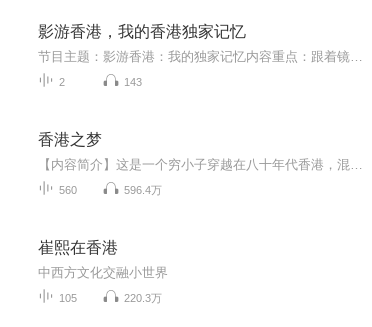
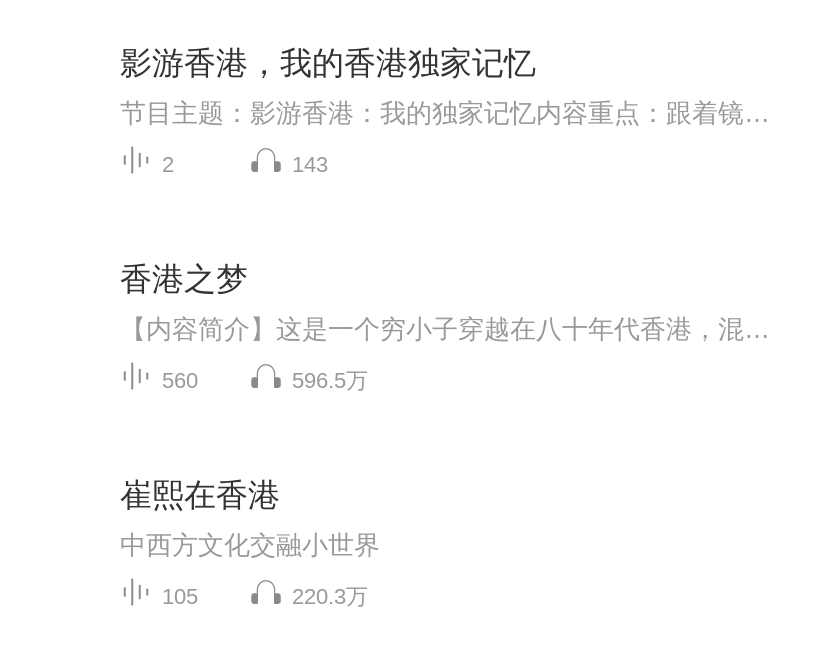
[124,184,162,196] 596.4万 -> [292,368,368,392] 596.5万

